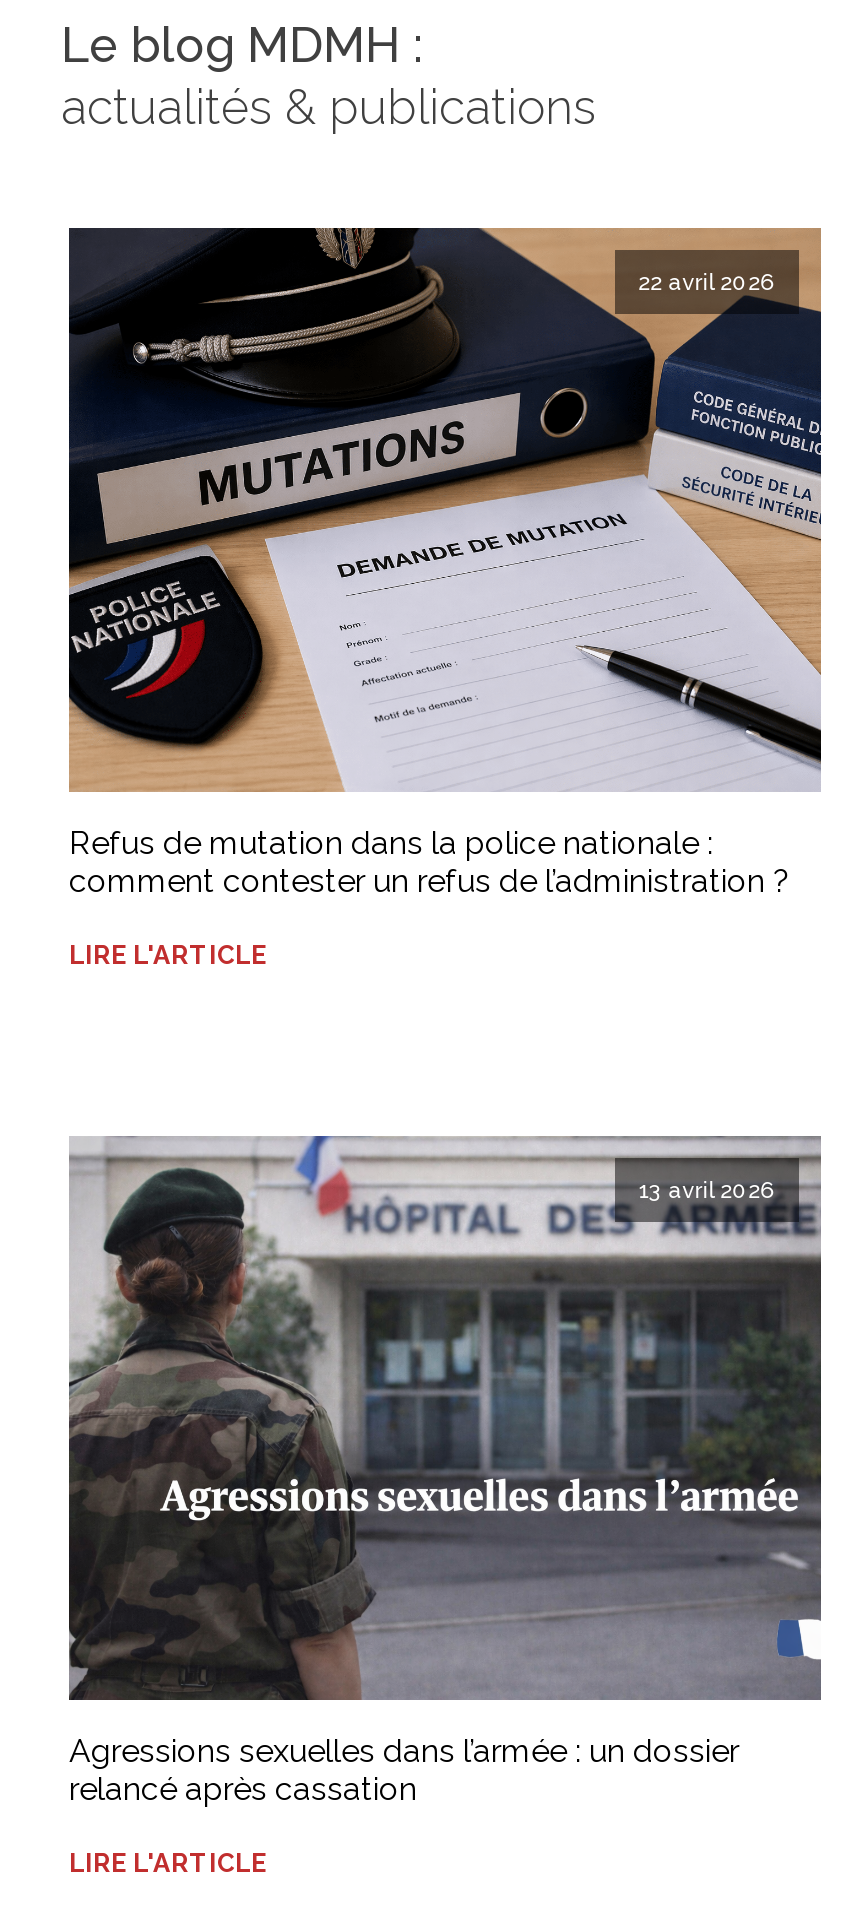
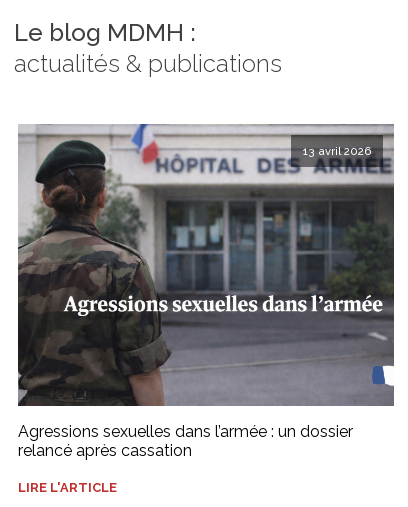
[67,226,823,794] [image] | 22 avril 2026 -> none
[69,823,791,969] Refus de mutation dans la police nationale : | comment contester un refus de l’administration ? | LIRE L'ARTICLE -> none

